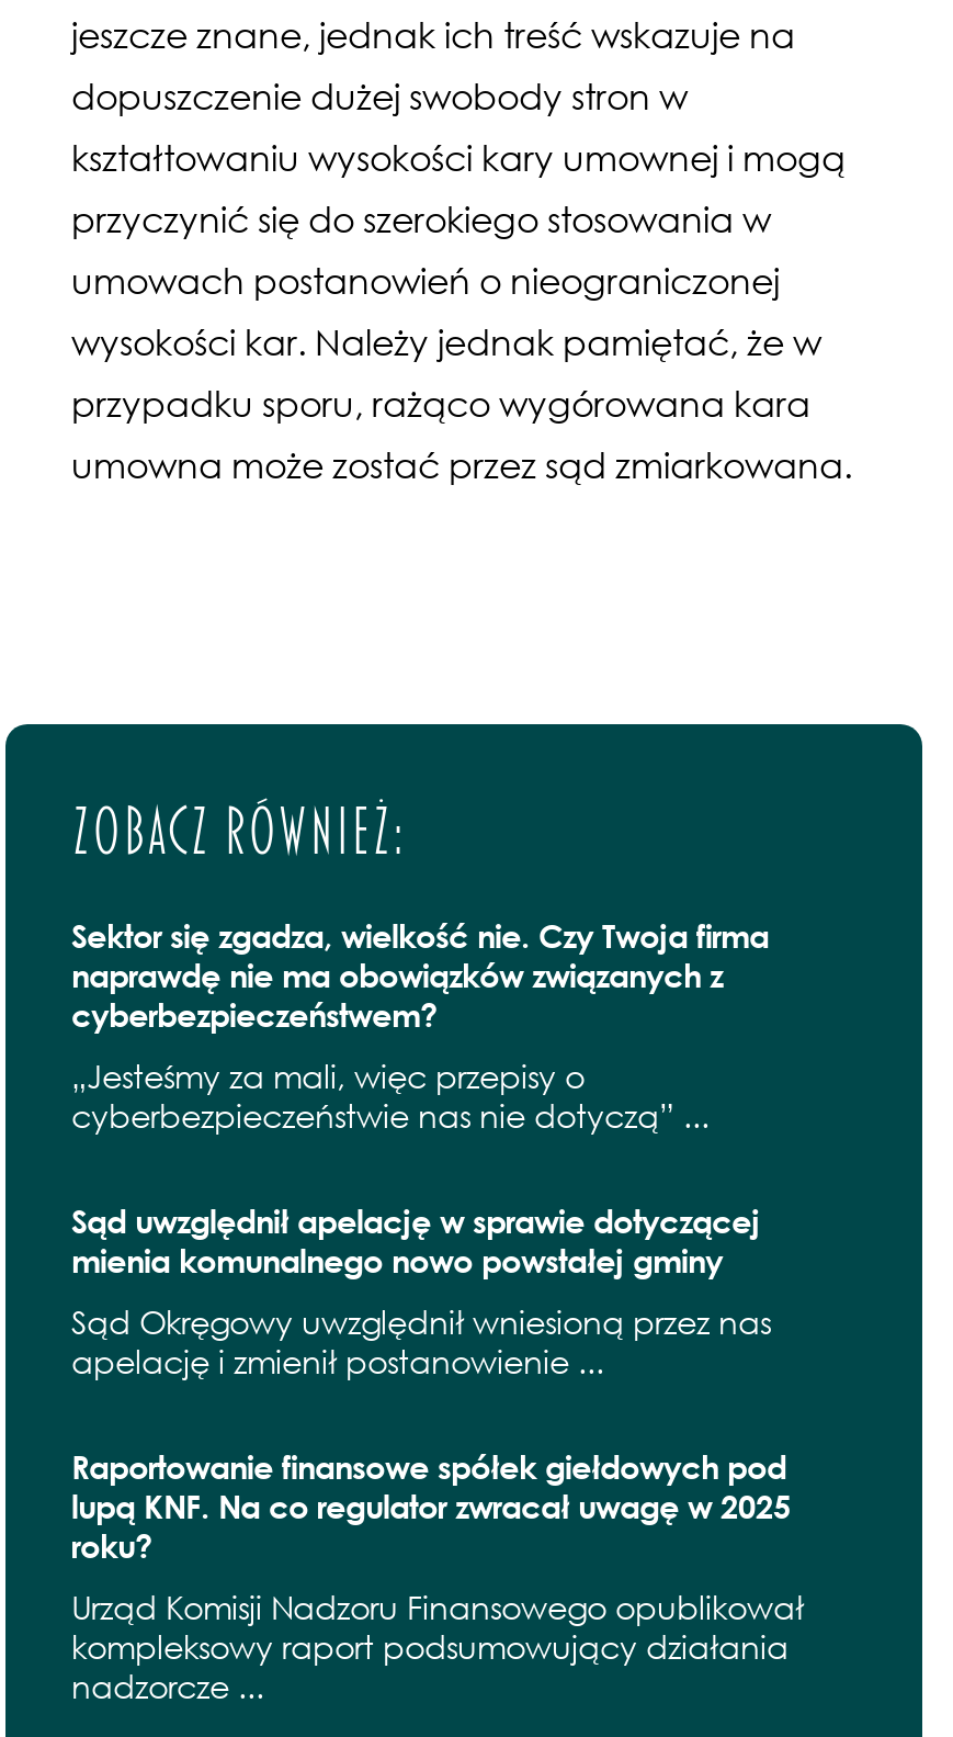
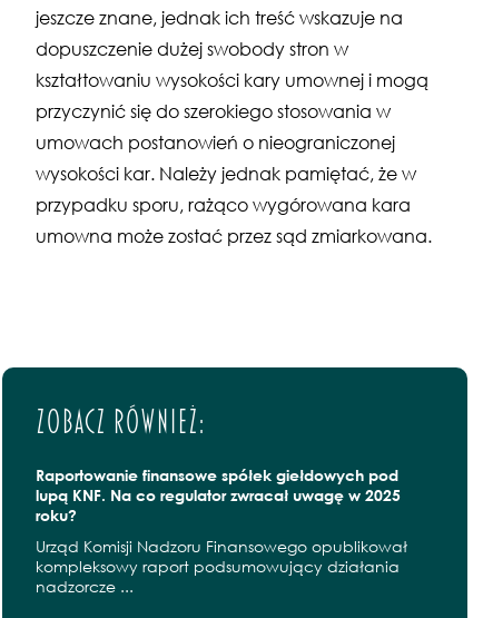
[71,917,771,1380] Sektor się zgadza, wielkość nie. Czy Twoja firma | naprawdę nie ma obowiązków związanych z | cyberbezpieczeństwem? | „Jesteśmy za mali, więc przepisy o | cyberbezpieczeństwie nas nie dotyczą” ... | Sąd uwzględnił apelację w sprawie dotyczącej | mienia komunalnego nowo powstałej gminy | Sąd Okręgowy uwzględnił wniesioną przez nas | apelację i zmienił postanowienie ... -> none

